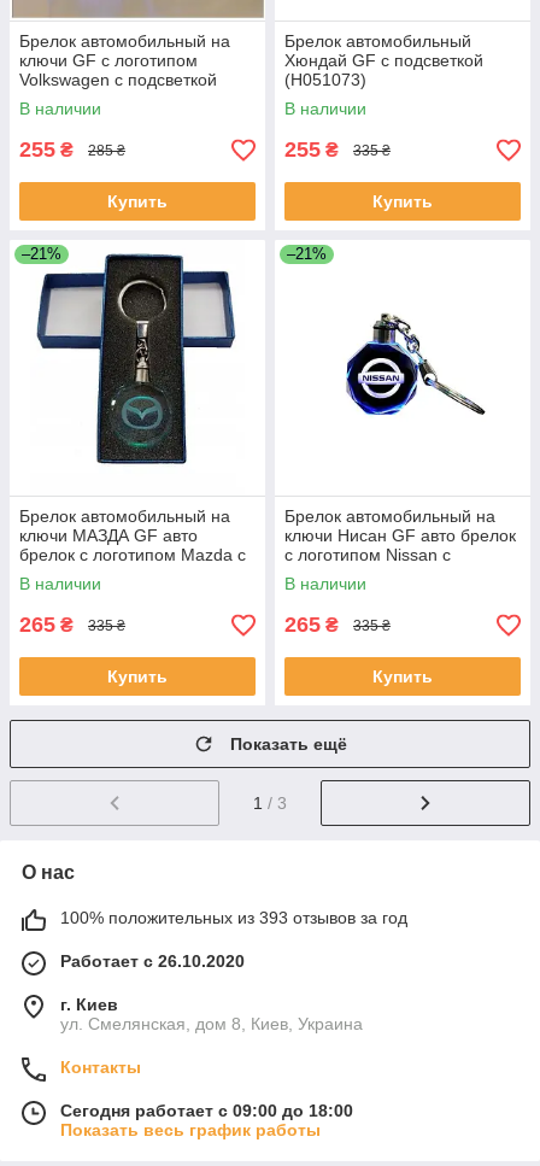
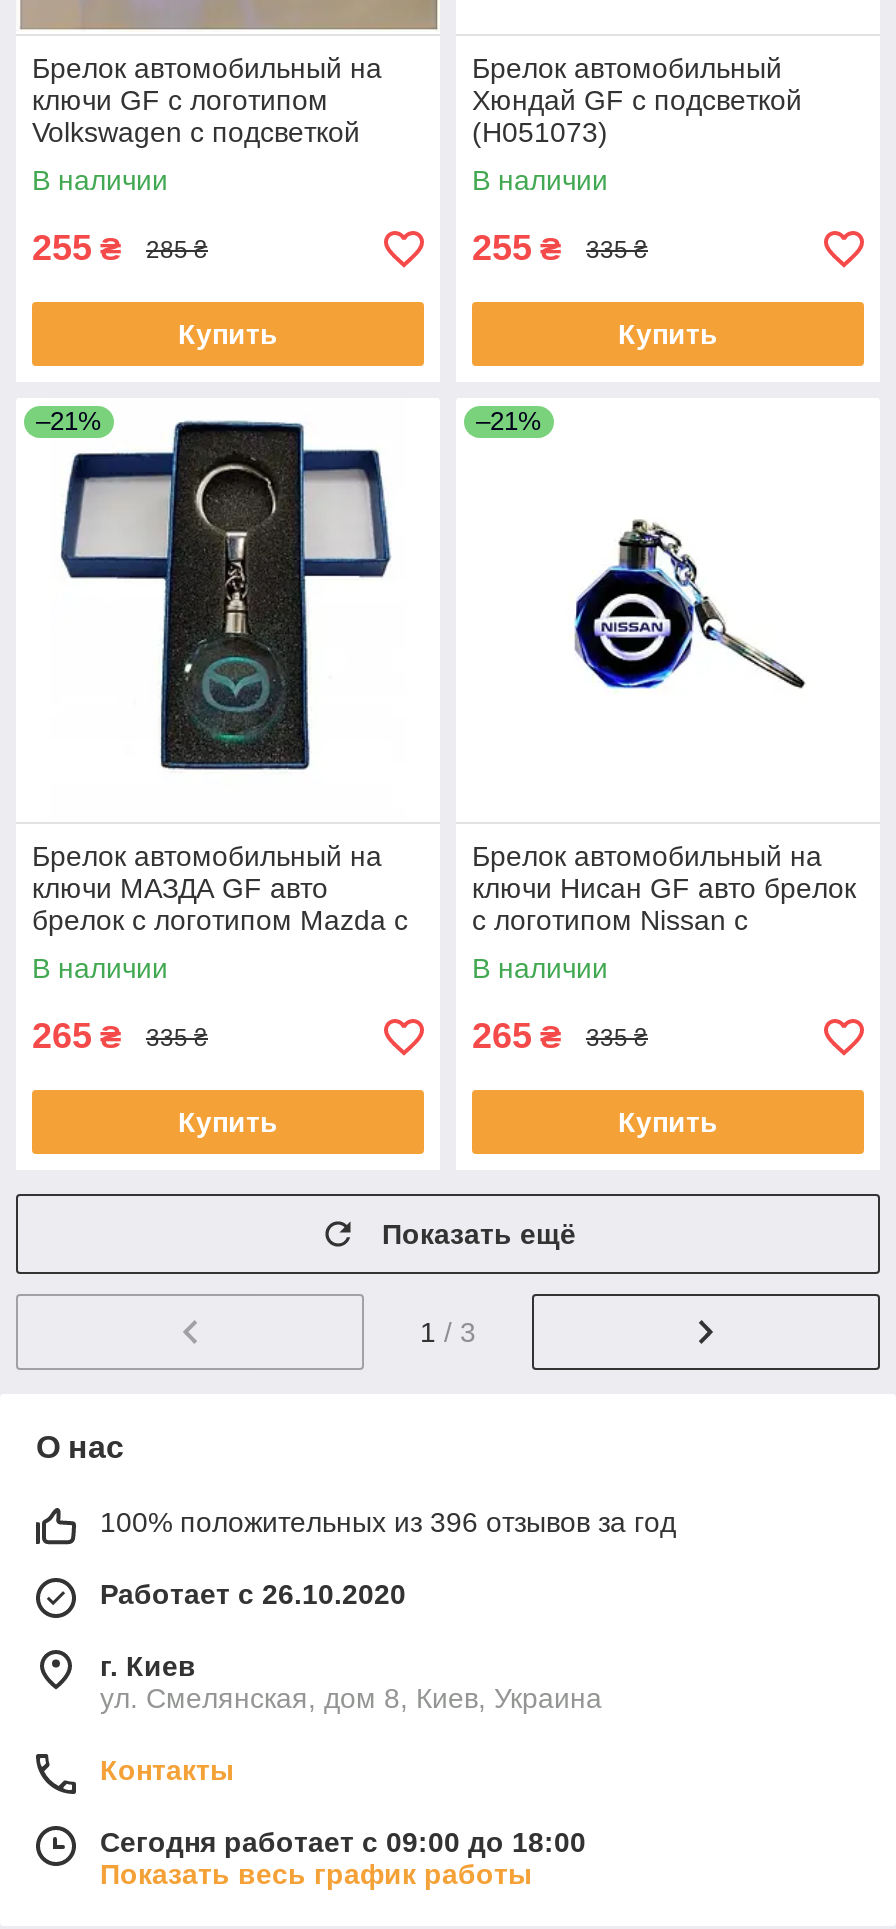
[60,908,407,927] 100% положительных из 393 отзывов за год -> [100,1506,676,1538] 100% положительных из 396 отзывов за год

